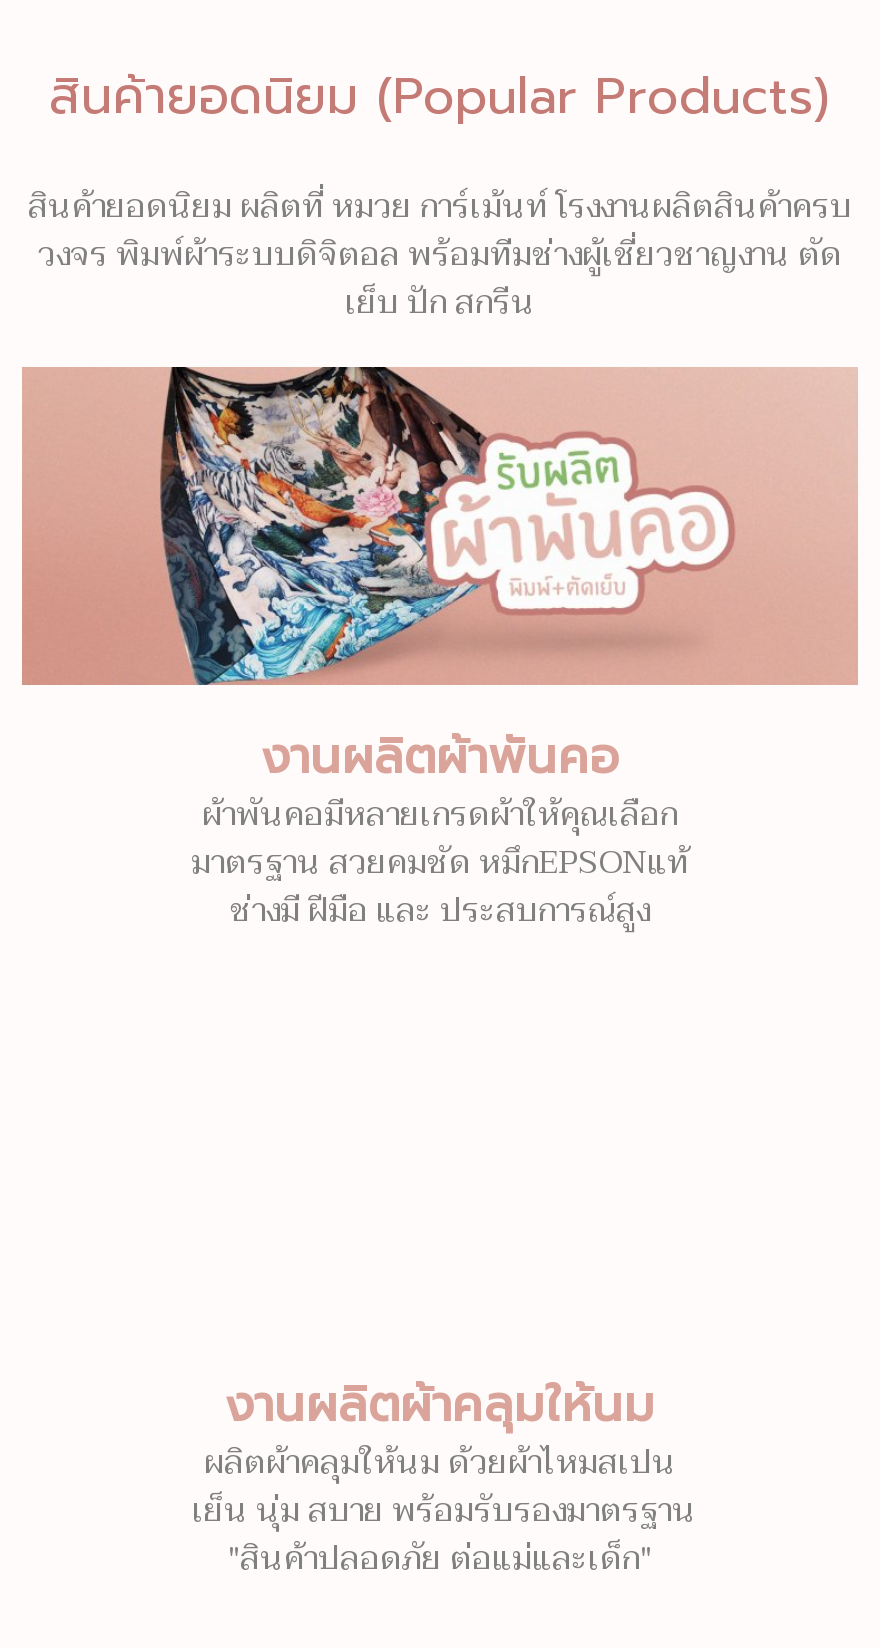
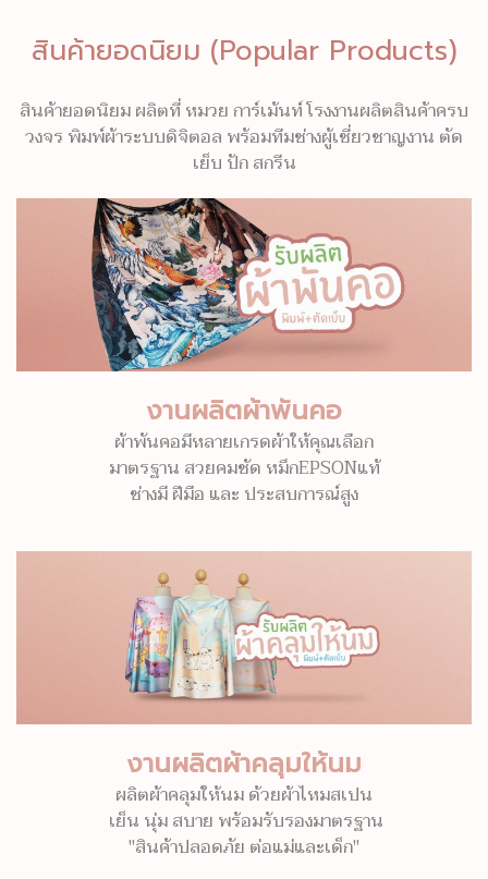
none -> [15,551,472,725] [image]

